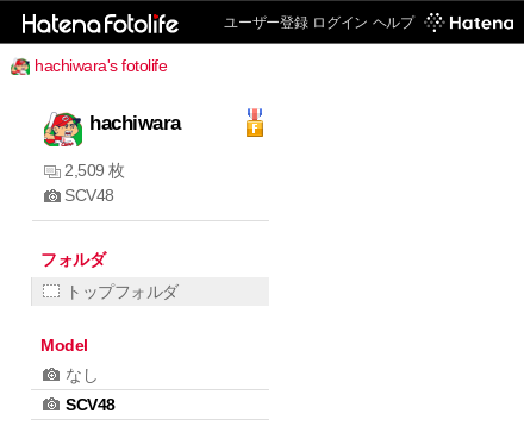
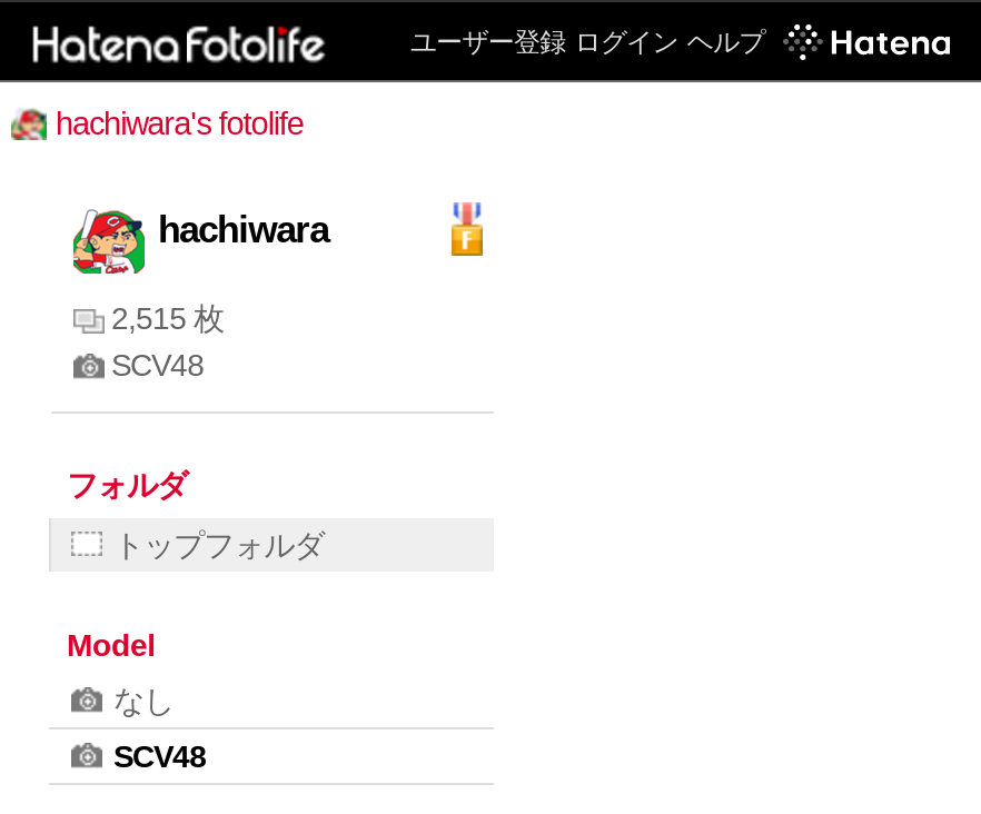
[64,161,125,180] 2,509 枚 -> [111,300,224,336] 2,515 枚

